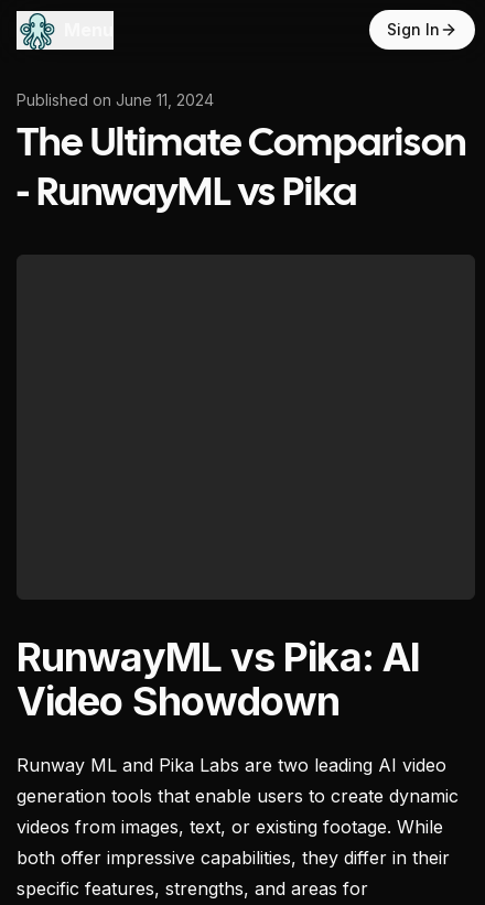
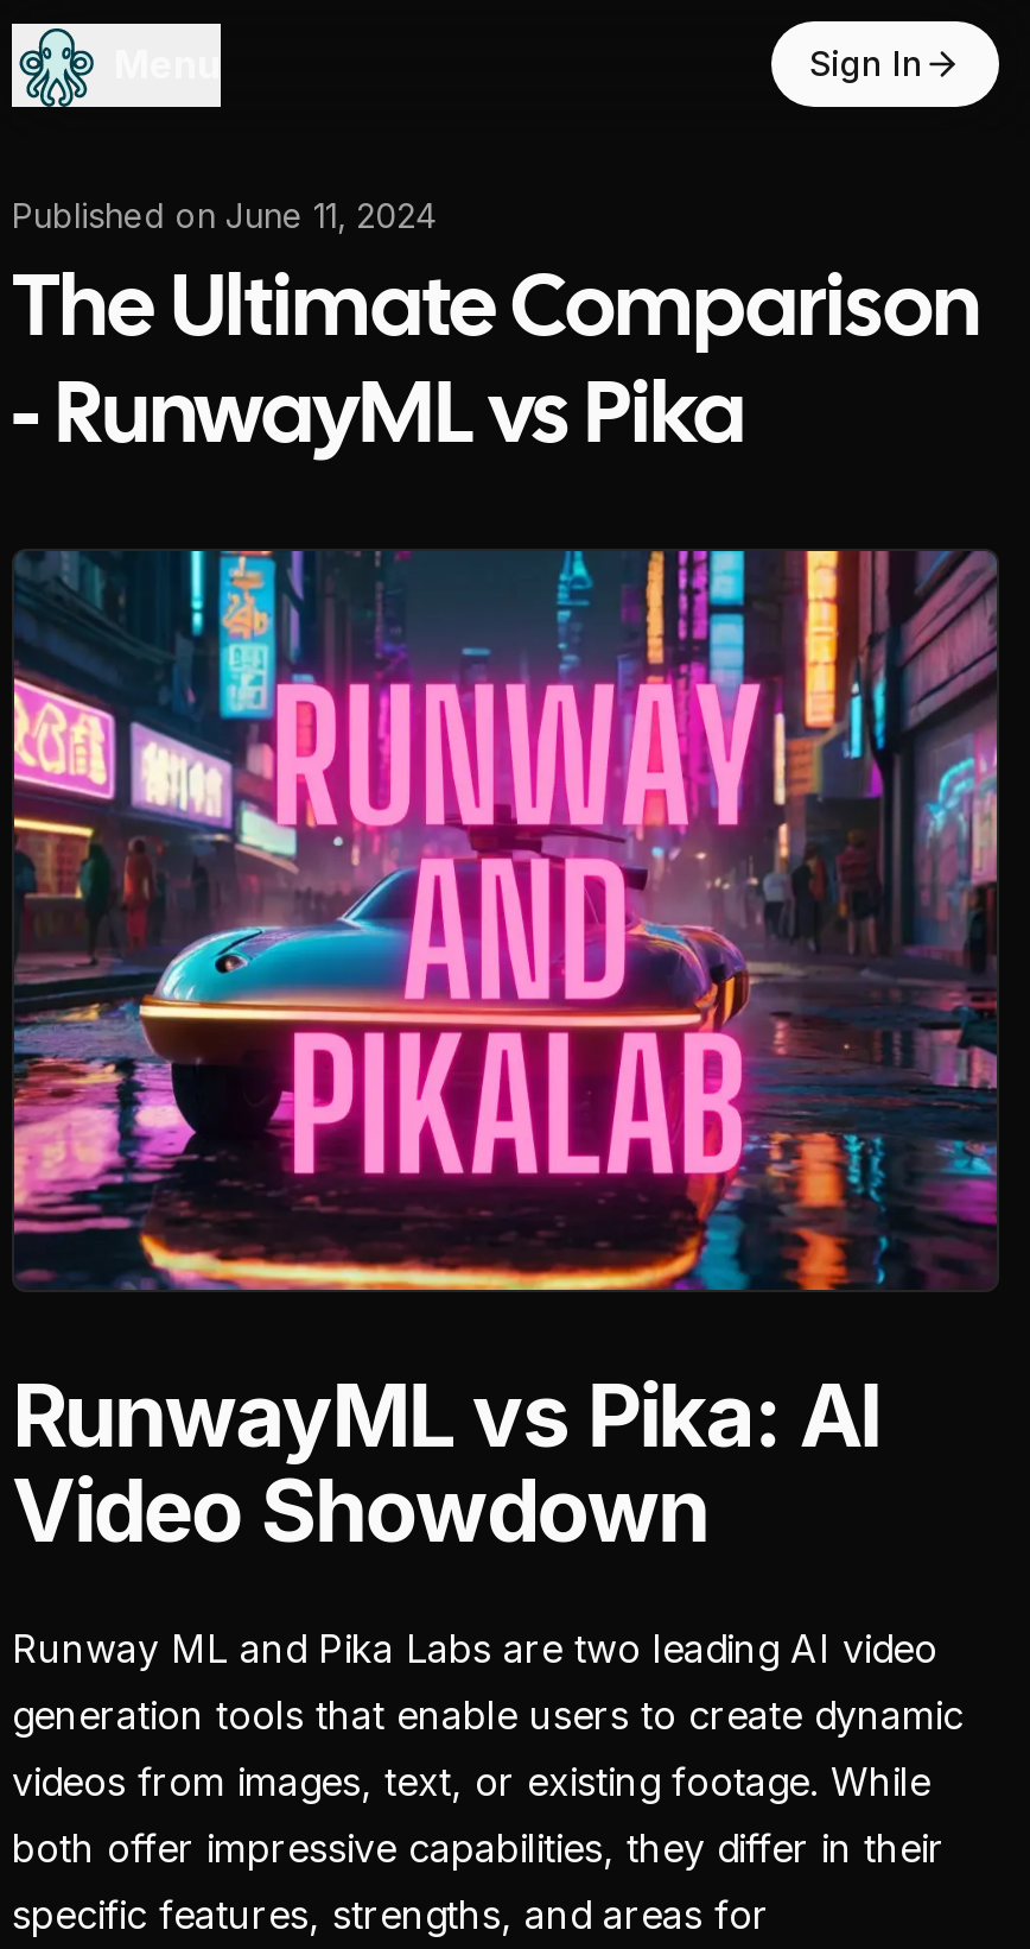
none -> [12,549,999,1292] [image]

